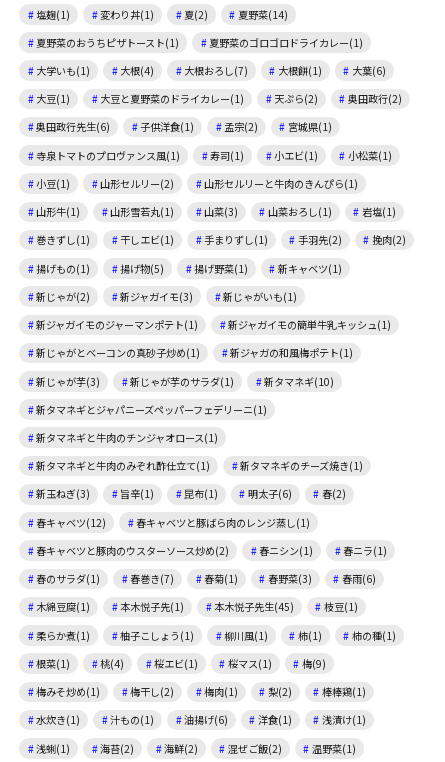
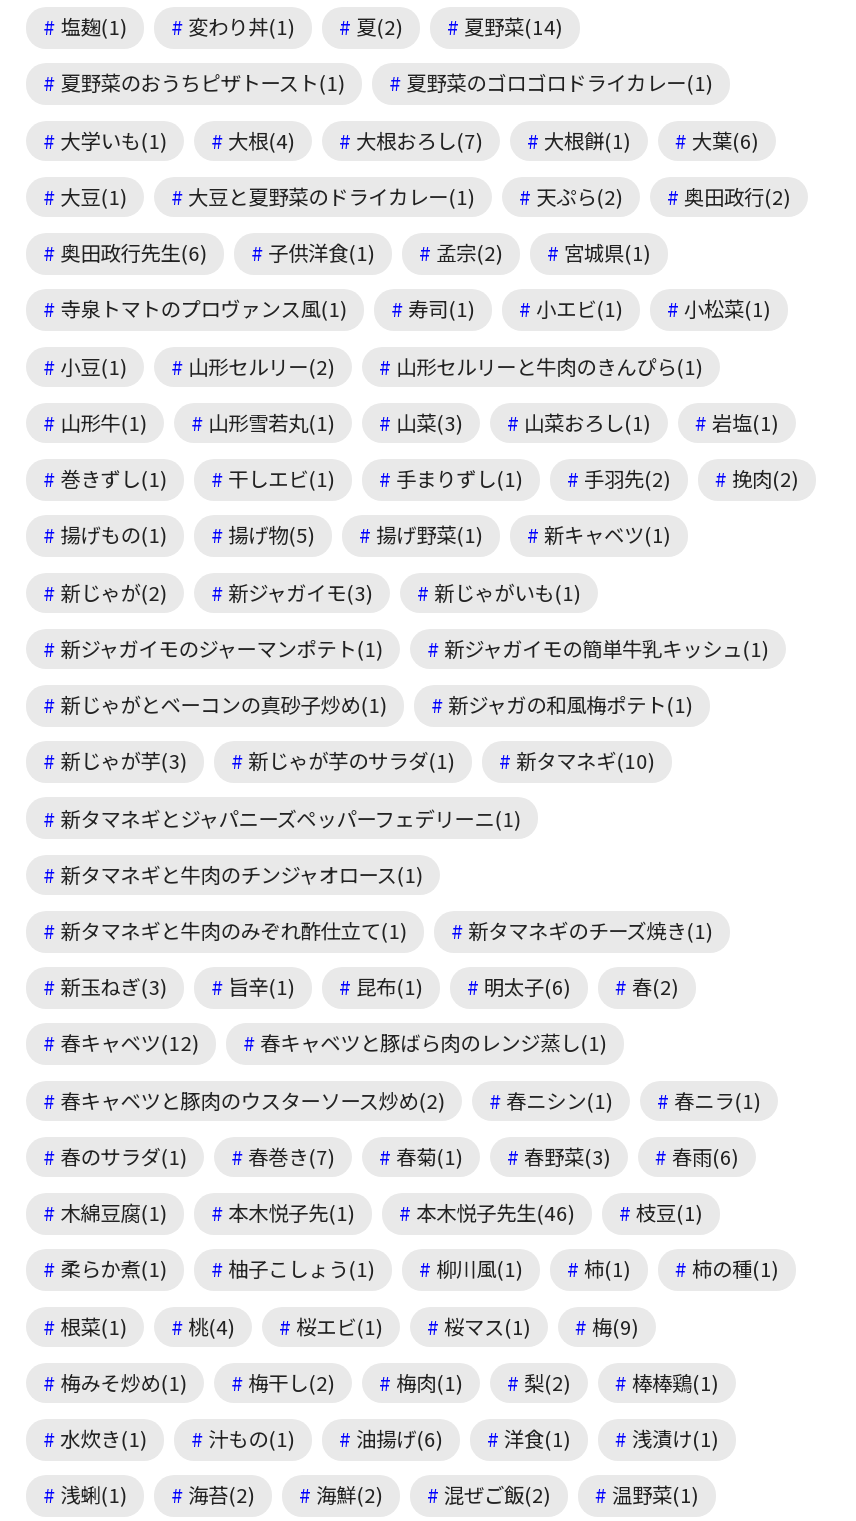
[214,599,294,614] 本木悦子先生(45) -> [416,1198,576,1228] 本木悦子先生(46)

